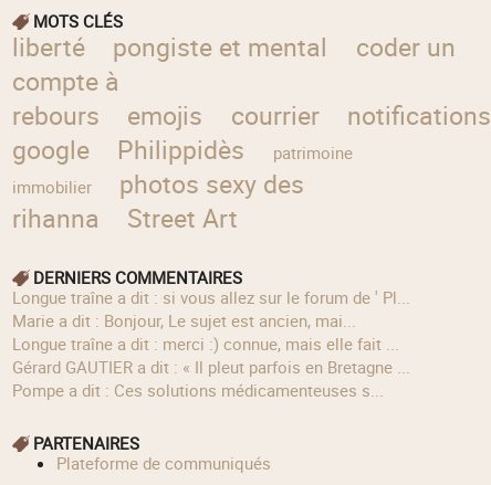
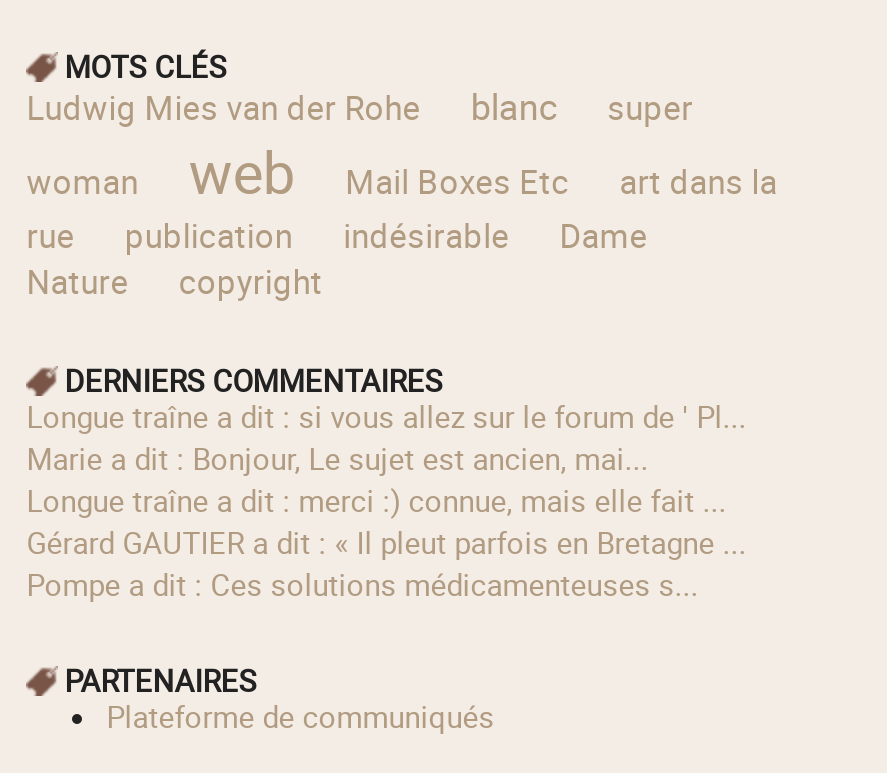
[12,30,491,167] liberté | pongiste et mental | coder un | compte à | rebours | emojis | courrier | notifications | google | Philippidès | patrimoine -> [26,83,693,131] Ludwig Mies van der Rohe | blanc | super
[12,167,305,236] immobilier | photos sexy des | rihanna | Street Art -> [26,133,778,305] woman | web | Mail Boxes Etc | art dans la | rue | publication | indésirable | Dame | Nature | copyright

